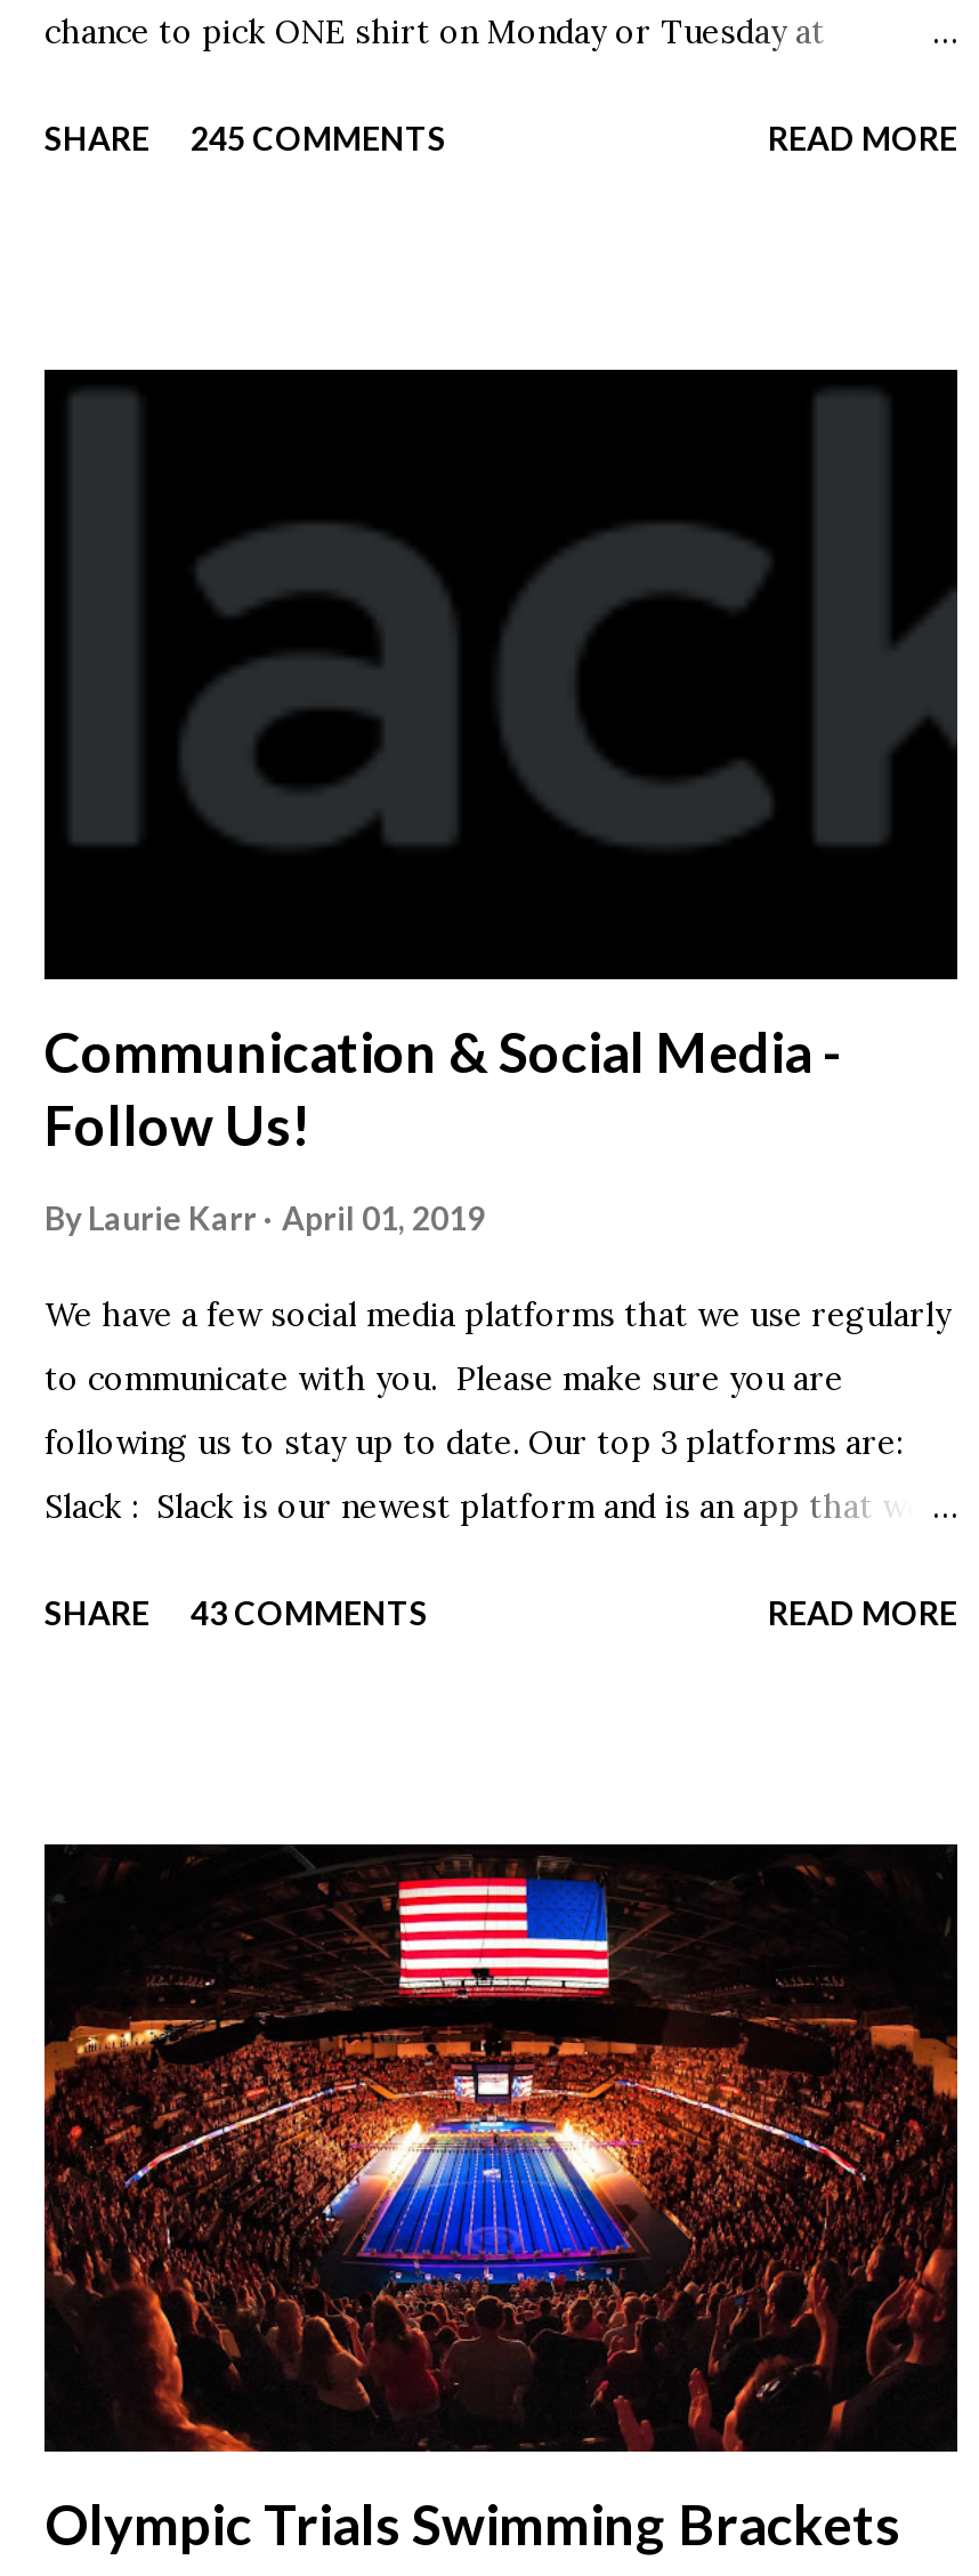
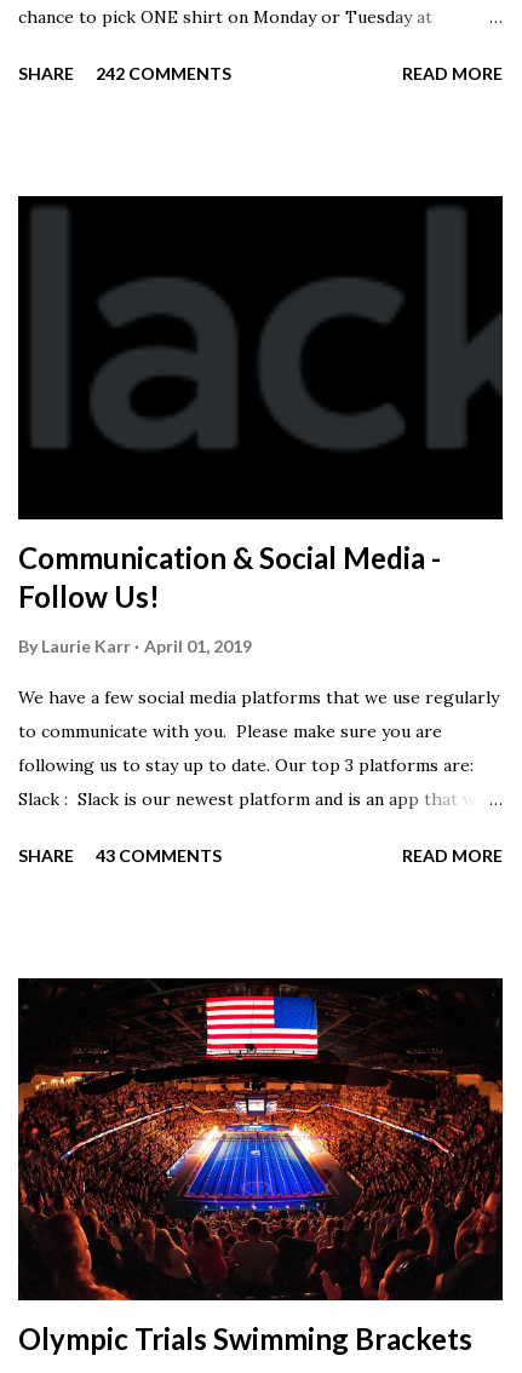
[44,119,446,158] SHARE 245 COMMENTS -> [18,63,231,84] SHARE 242 COMMENTS

